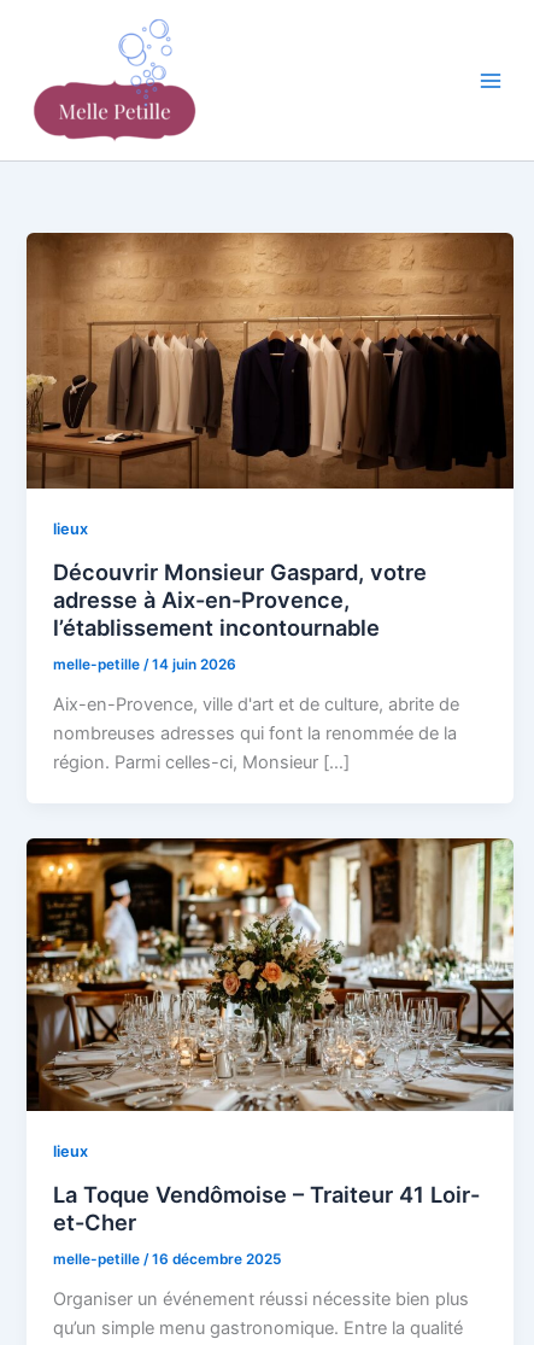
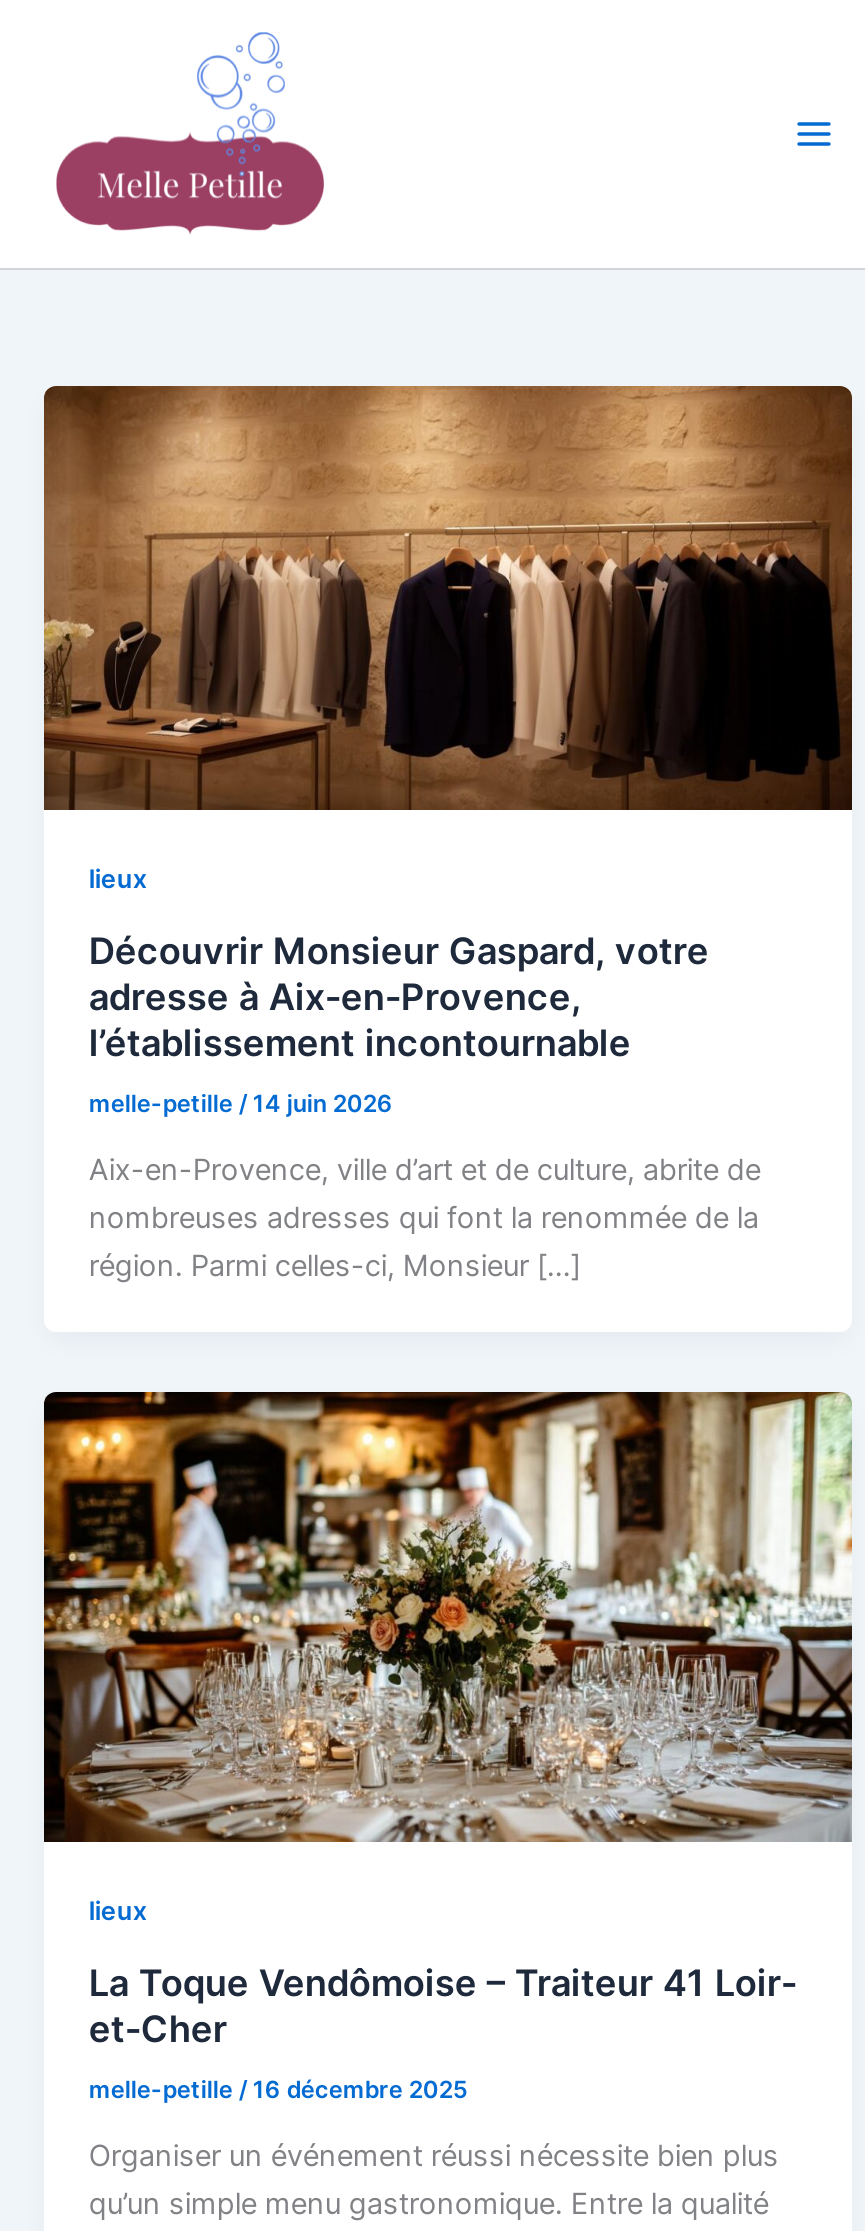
[53,693,460,715] Aix-en-Provence, ville d'art et de culture, abrite de -> [89,1151,761,1187] Aix-en-Provence, ville d’art et de culture, abrite de

